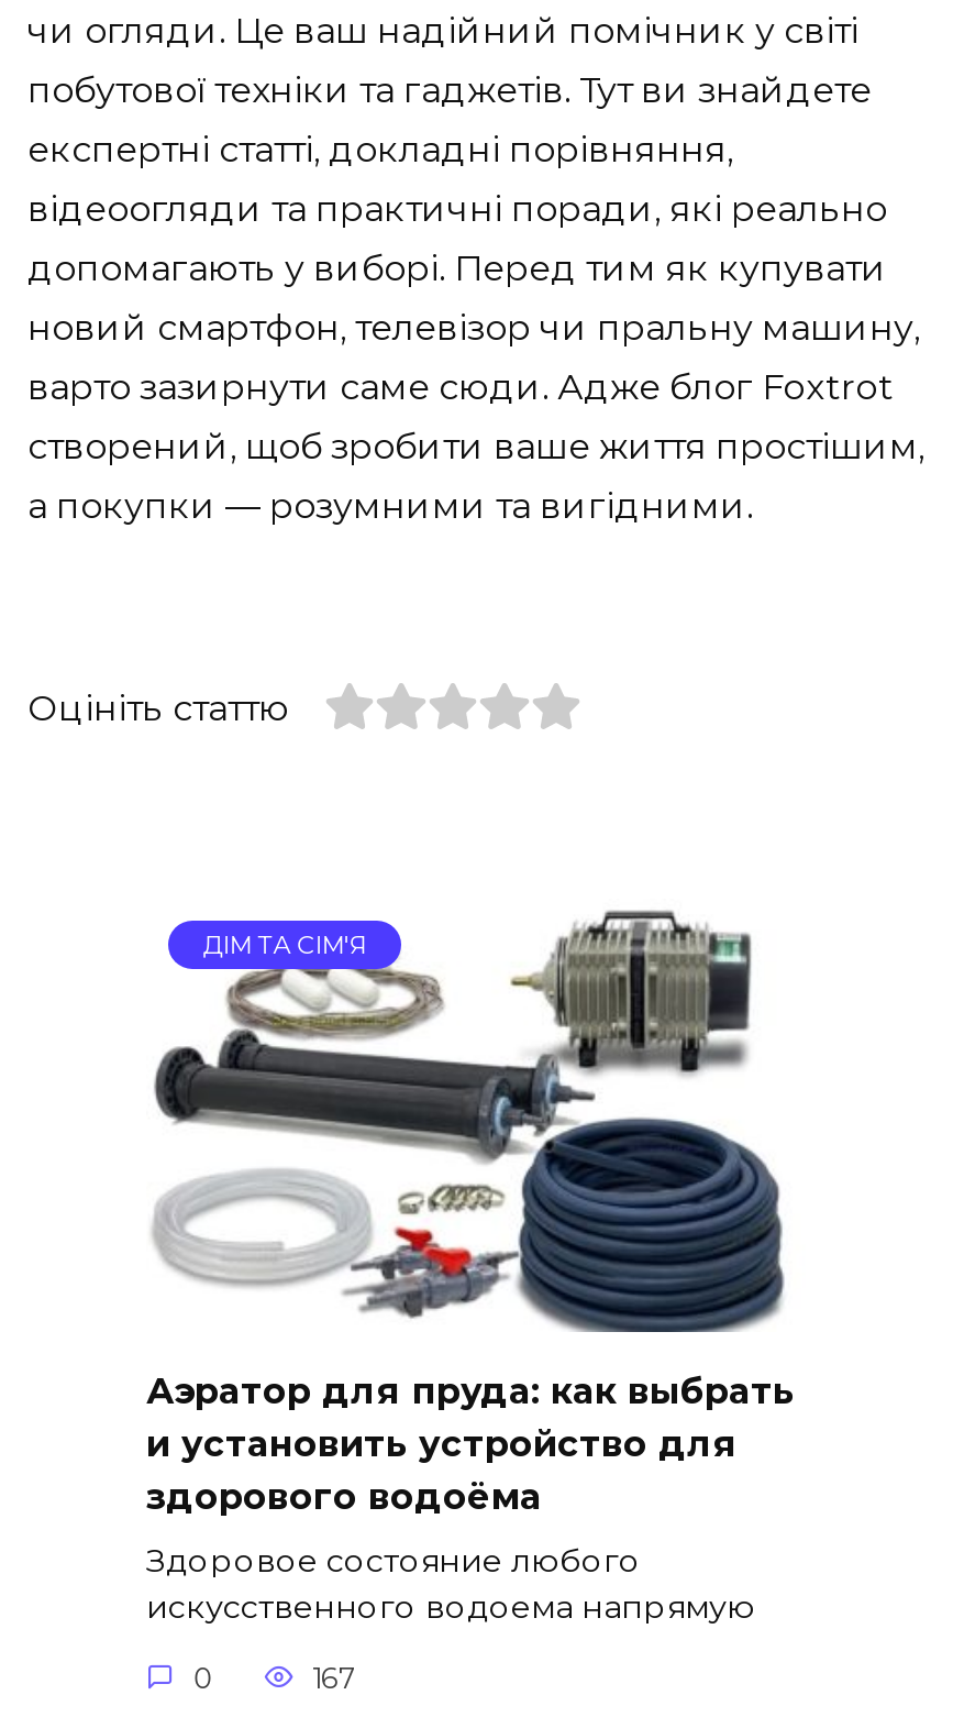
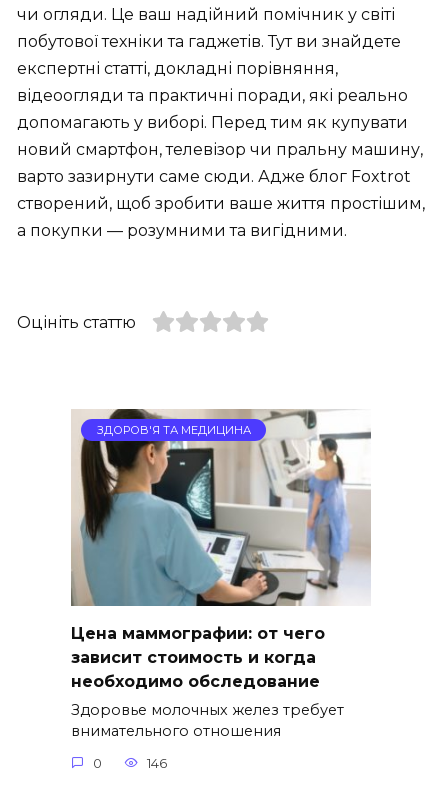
[146,899,806,1334] [image] | ДІМ ТА СІМ'Я -> [70,408,372,607] [image] | ЗДОРОВ'Я ТА МЕДИЦИНА
[146,1371,795,1518] Аэратор для пруда: как выбрать | и установить устройство для | здорового водоёма -> [71,624,325,691] Цена маммографии: от чего | зависит стоимость и когда | необходимо обследование
[146,1541,755,1627] Здоровое состояние любого | искусственного водоема напрямую -> [71,701,344,740] Здоровье молочных желез требует | внимательного отношения
[312,1661,354,1694] 167 -> [146,756,166,771] 146

